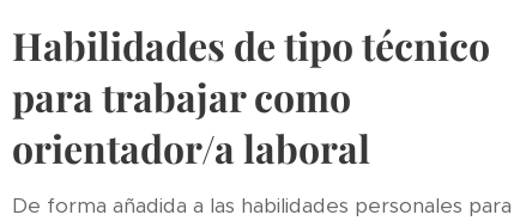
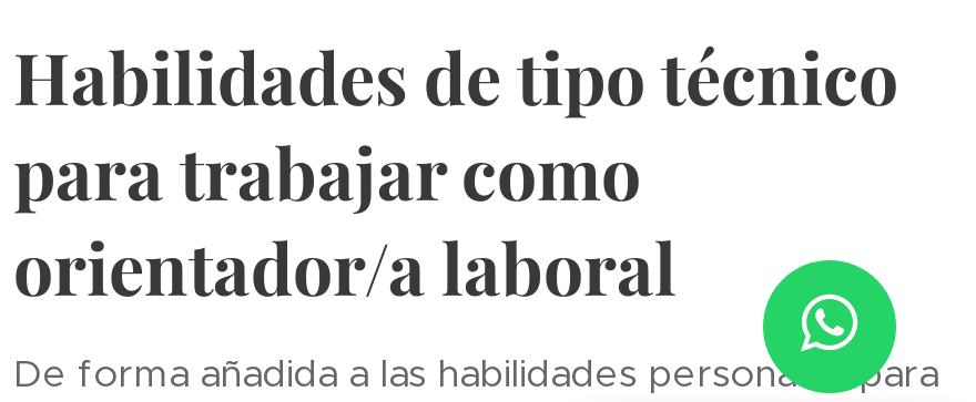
none -> [761,258,898,342] [image]

